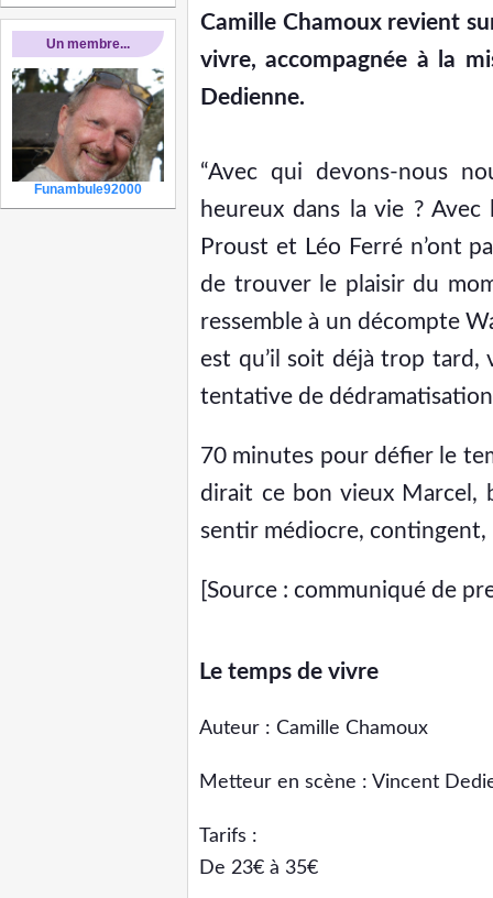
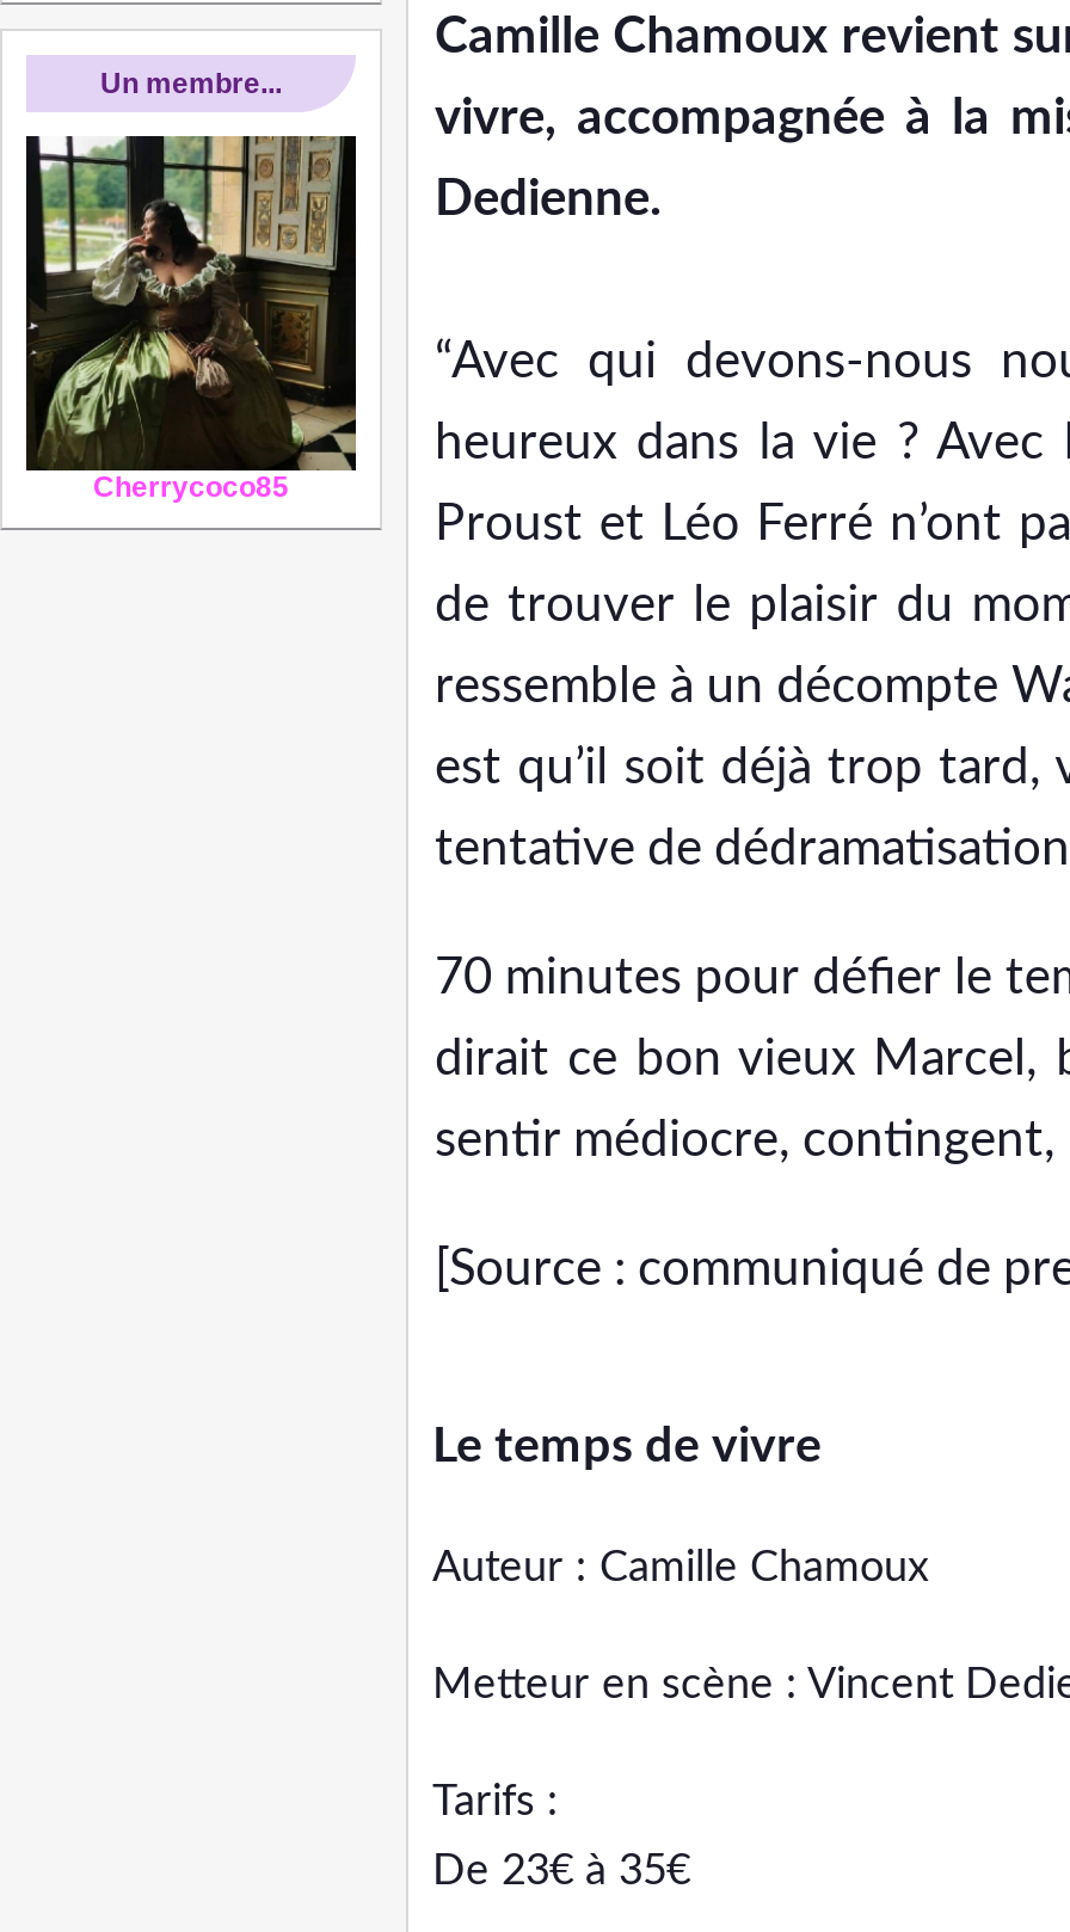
[3,67,175,222] [image] | Funambule92000 -> [24,134,358,505] [image] | Cherrycoco85

